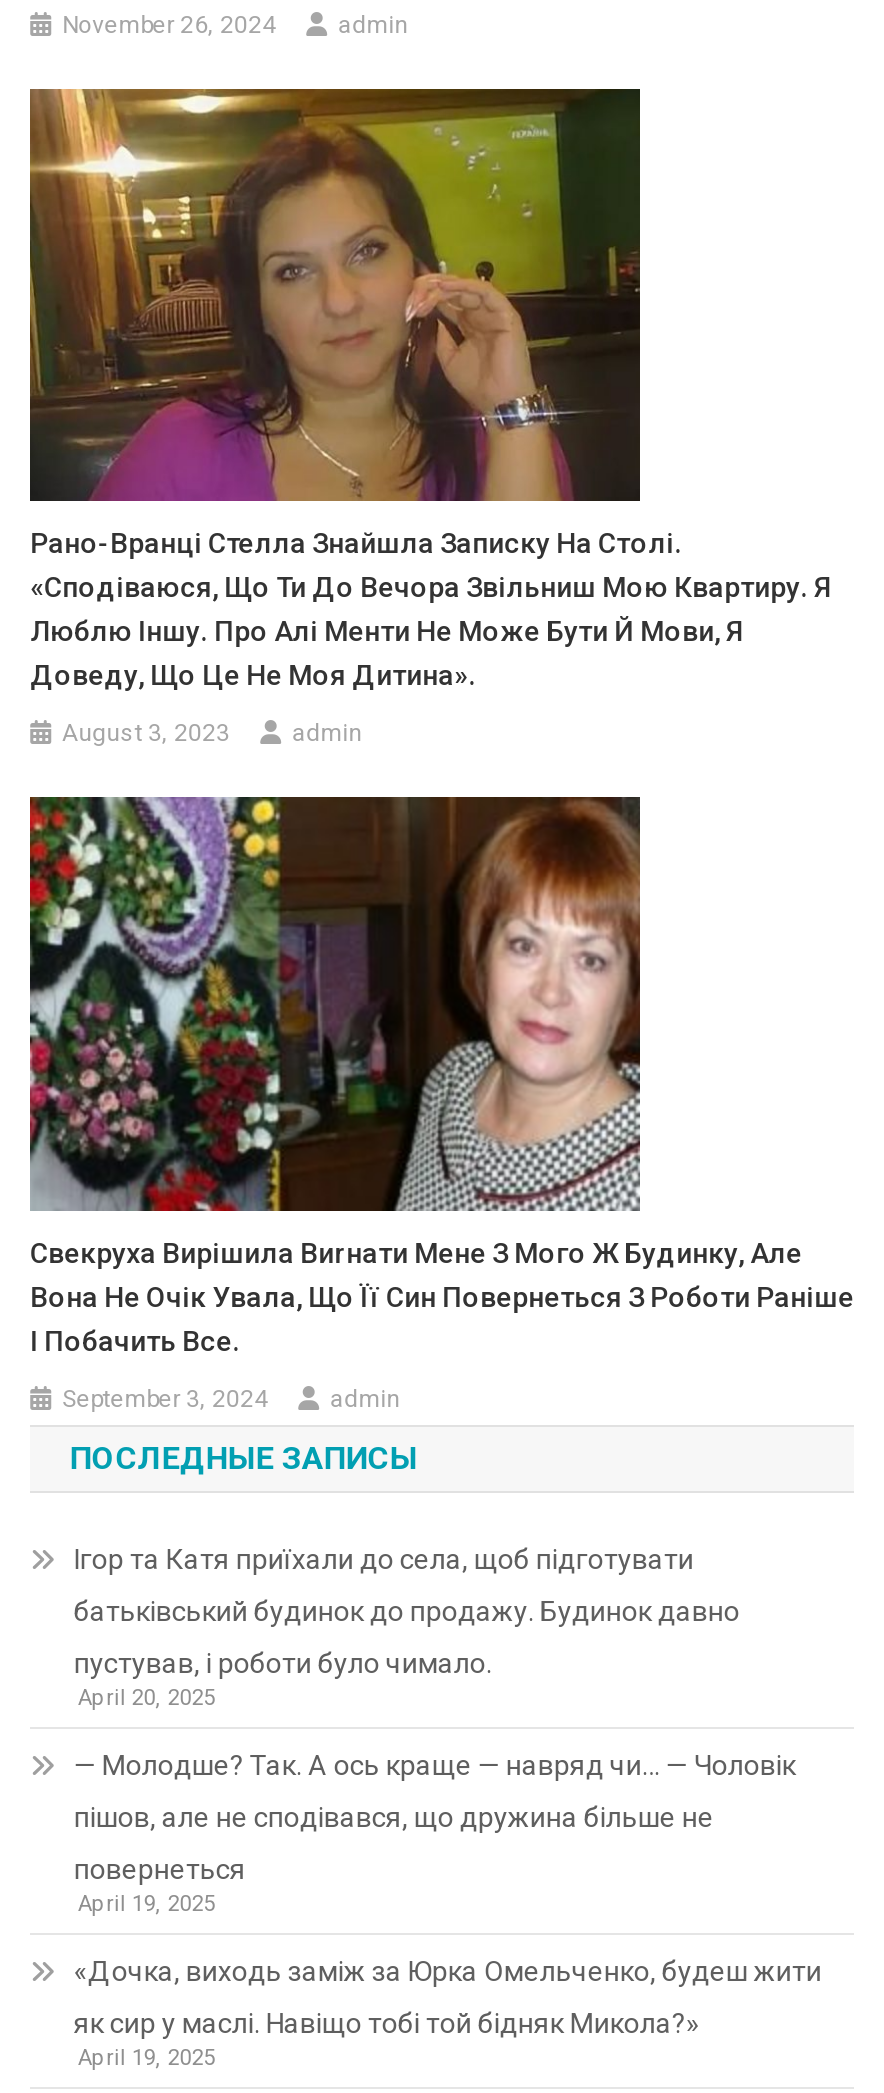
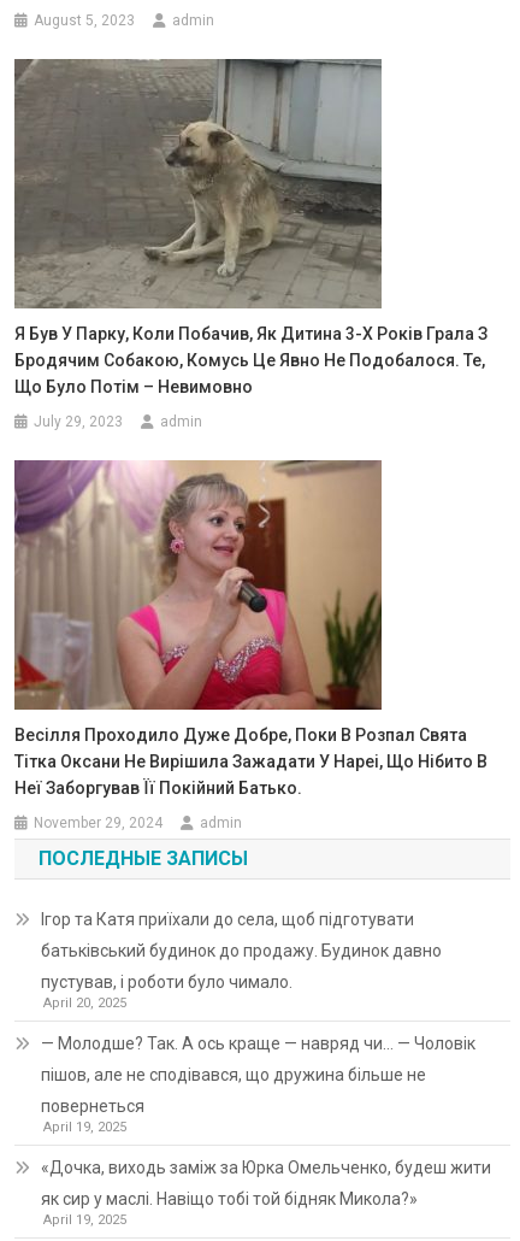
[62,12,276,40] November 26, 2024 -> [34,12,135,29] August 5, 2023
[30,87,832,692] [image] | Рано-Вранці Стелла Знайшла Записку На Столі. | «Сподіваюся, Що Ти До Вечора Звільниш Мою Квартиру. Я | Люблю Іншу. Про Алі Менти Не Може Бути Й Мови, Я | Доведу, Що Це Не Моя Дитина». -> [13,58,488,397] [image] | Я Був У Парку, Коли Побачив, Як Дитина 3-Х Років Грала З | Бродячим Собакою, Комусь Це Явно Не Подобалося. Те, | Що Було Потім – Невимовно
[62,720,230,748] August 3, 2023 -> [34,414,123,430] July 29, 2023
[28,795,854,1358] [image] | Свекруха Вирішила Виrнати Мене З Мого Ж Будинку, Але | Вона Не Очік Увала, Що Її Син Повернеться З Роботи Раніше | І Побачить Все. -> [13,459,488,798] [image] | Весілля Проходило Дуже Добре, Поки В Розпал Свята | Тітка Оксани Не Вирішила Зажадати У Нареі, Що Нібито В | Неї Заборгував Її Покійний Батько.
[62,1386,268,1414] September 3, 2024 -> [34,815,163,832] November 29, 2024

